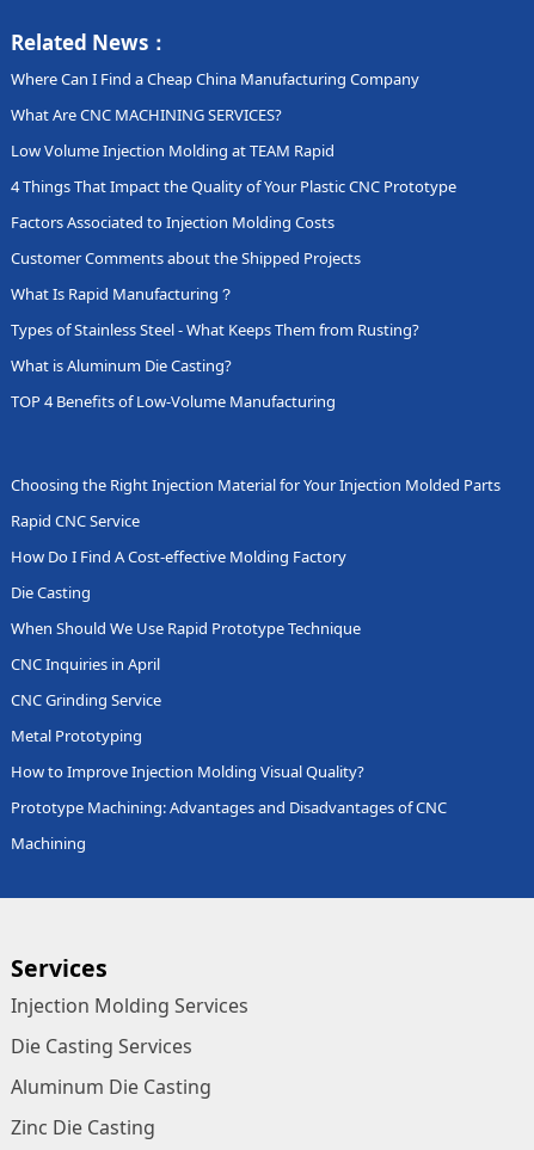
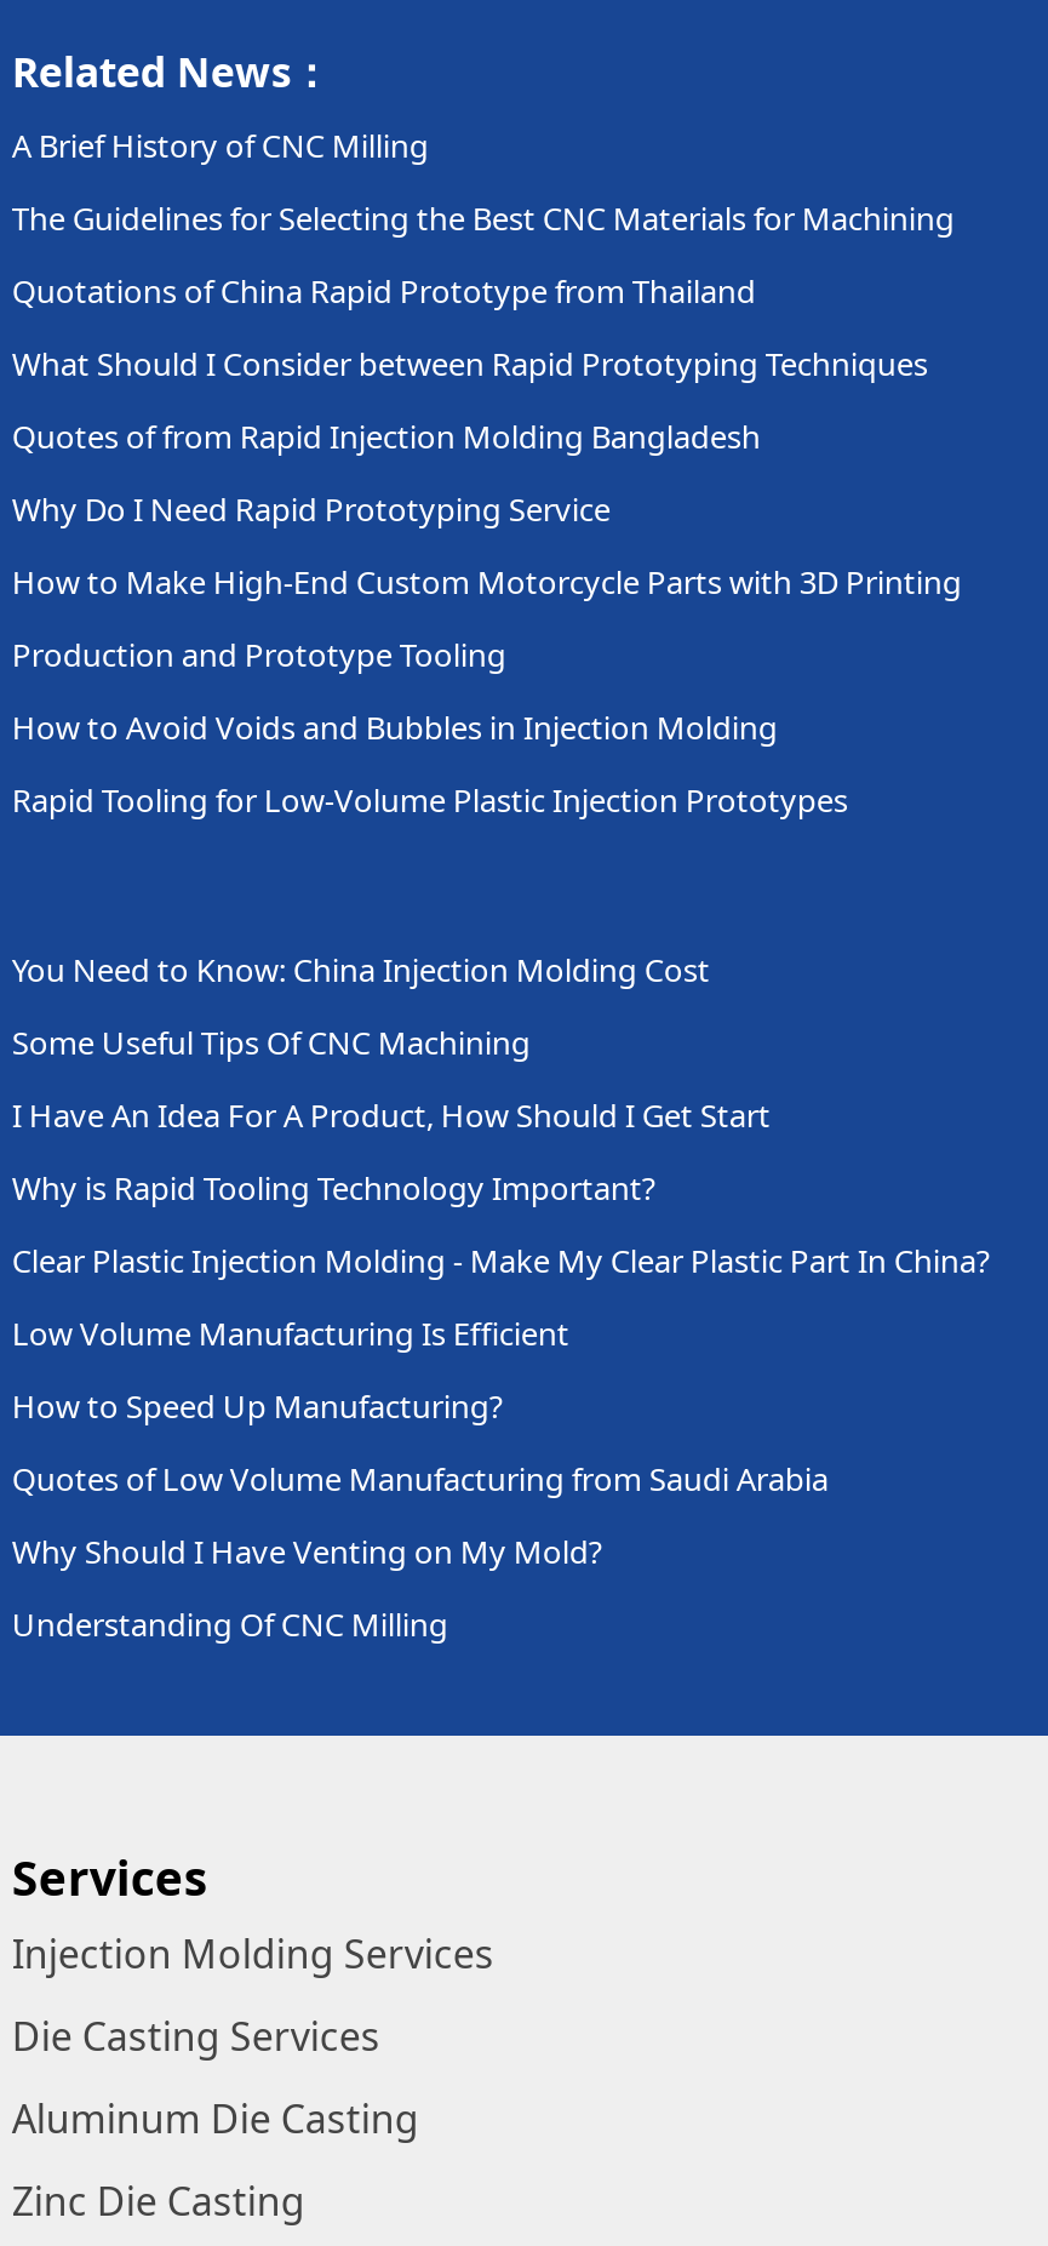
[11,68,456,412] Where Can I Find a Cheap China Manufacturing Company | What Are CNC MACHINING SERVICES? | Low Volume Injection Molding at TEAM Rapid | 4 Things That Impact the Quality of Your Plastic CNC Prototype | Factors Associated to Injection Molding Costs | Customer Comments about the Shipped Projects | What Is Rapid Manufacturing？ | Types of Stainless Steel - What Keeps Them from Rusting? | What is Aluminum Die Casting? | TOP 4 Benefits of Low-Volume Manufacturing -> [12,124,962,822] A Brief History of CNC Milling | The Guidelines for Selecting the Best CNC Materials for Machining | Quotations of China Rapid Prototype from Thailand | What Should I Consider between Rapid Prototyping Techniques | Quotes of from Rapid Injection Molding Bangladesh | Why Do I Need Rapid Prototyping Service | How to Make High-End Custom Motorcycle Parts with 3D Printing | Production and Prototype Tooling | How to Avoid Voids and Bubbles in Injection Molding | Rapid Tooling for Low-Volume Plastic Injection Prototypes
[11,474,500,854] Choosing the Right Injection Material for Your Injection Molded Parts | Rapid CNC Service | How Do I Find A Cost-effective Molding Factory | Die Casting | When Should We Use Rapid Prototype Technique | CNC Inquiries in April | CNC Grinding Service | Metal Prototyping | How to Improve Injection Molding Visual Quality? | Prototype Machining: Advantages and Disadvantages of CNC | Machining -> [12,948,991,1646] You Need to Know: China Injection Molding Cost | Some Useful Tips Of CNC Machining | I Have An Idea For A Product, How Should I Get Start | Why is Rapid Tooling Technology Important? | Clear Plastic Injection Molding - Make My Clear Plastic Part In China? | Low Volume Manufacturing Is Efficient | How to Speed Up Manufacturing? | Quotes of Low Volume Manufacturing from Saudi Arabia | Why Should I Have Venting on My Mold? | Understanding Of CNC Milling

